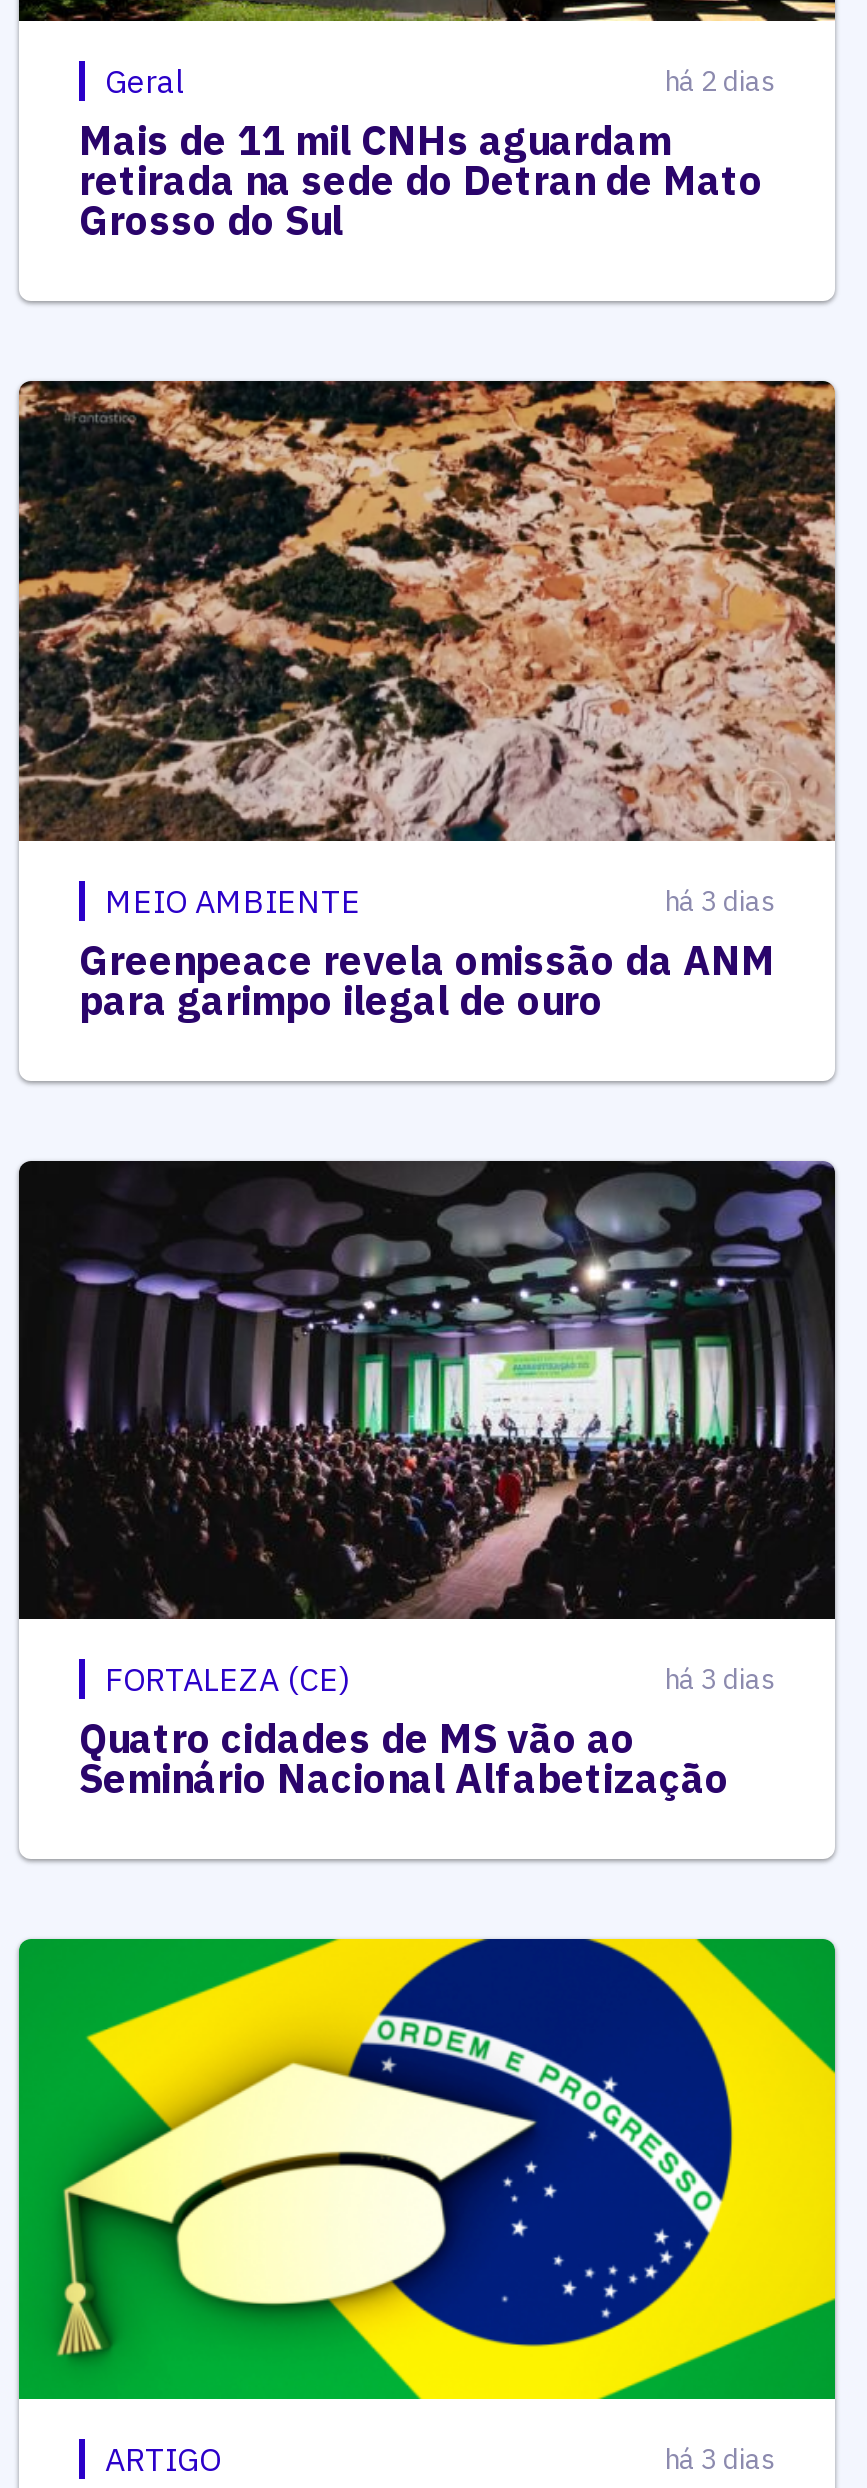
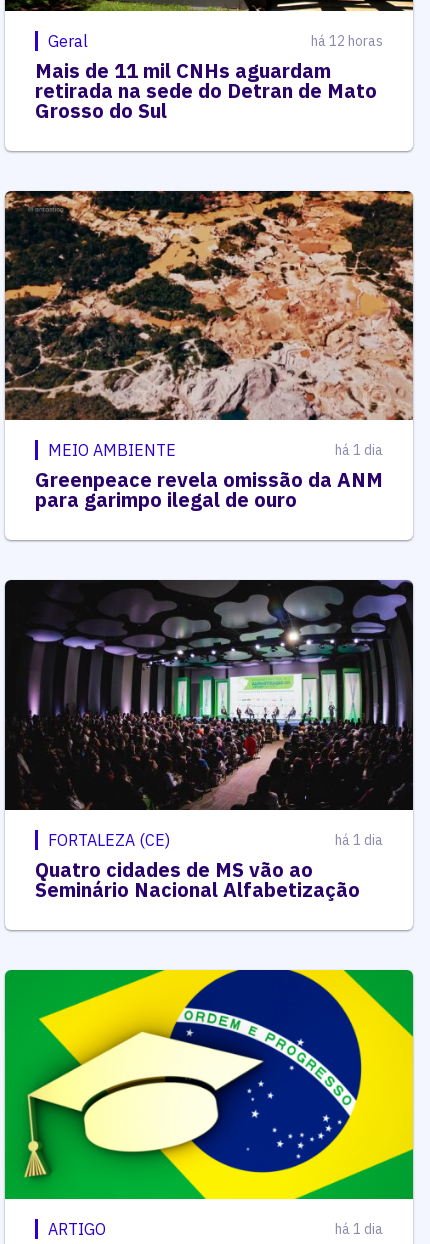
[665,63,775,99] há 2 dias -> [311,31,383,49] há 12 horas
[665,882,775,918] há 3 dias -> [335,441,383,459] há 1 dia
[665,1661,775,1697] há 3 dias -> [335,830,383,848] há 1 dia
[665,2440,775,2476] há 3 dias -> [335,1220,383,1238] há 1 dia

